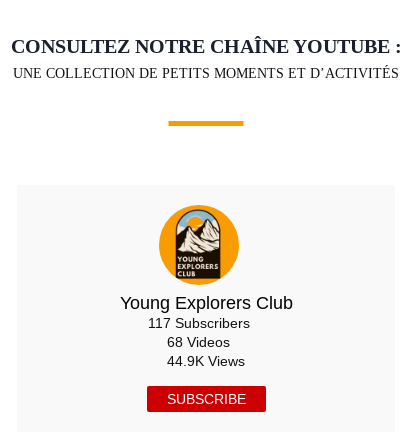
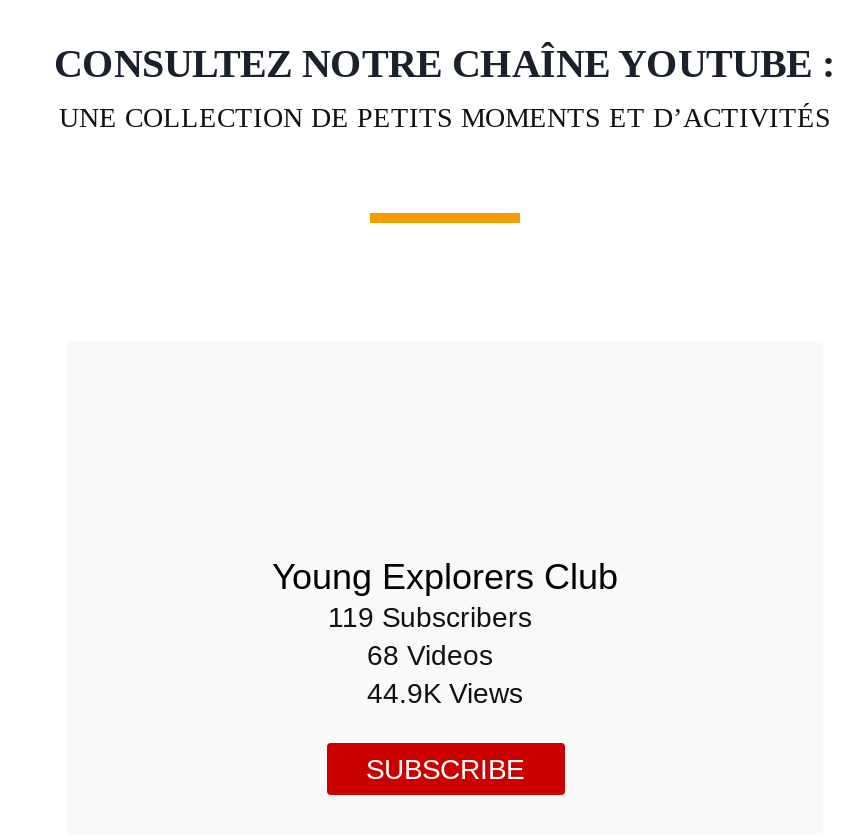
[158,204,240,286] [image] -> none
[147,315,249,331] 117 Subscribers -> [328,601,532,633] 119 Subscribers

